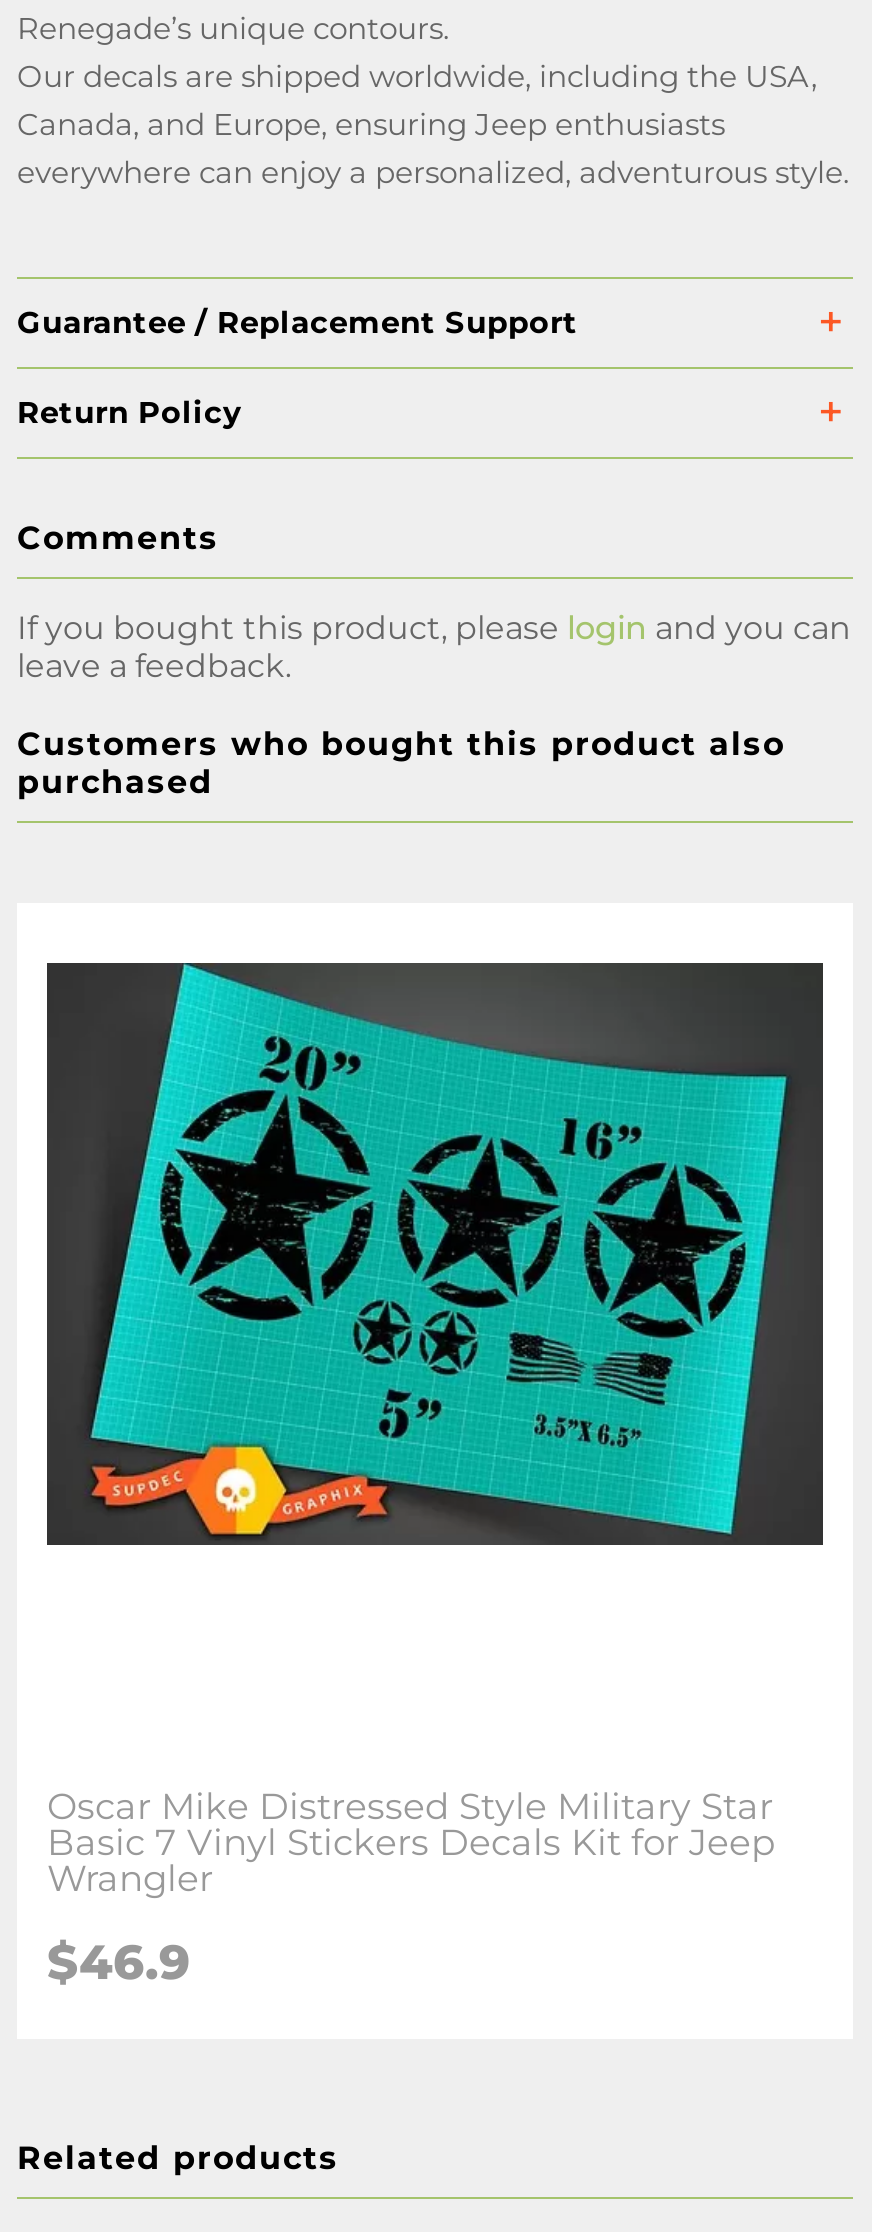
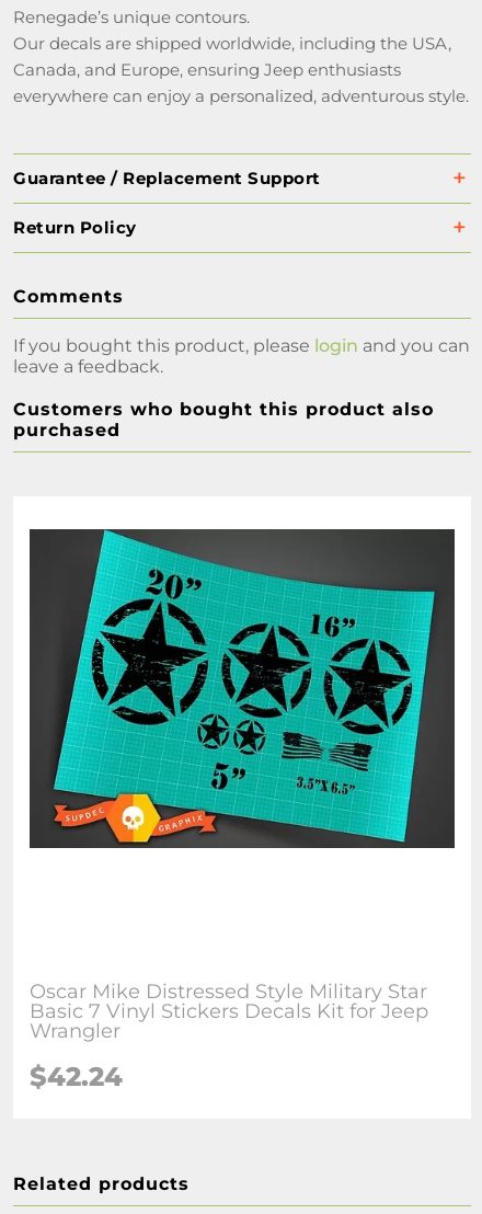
[47,1933,191,1991] $46.9 -> [30,1061,123,1092] $42.24

